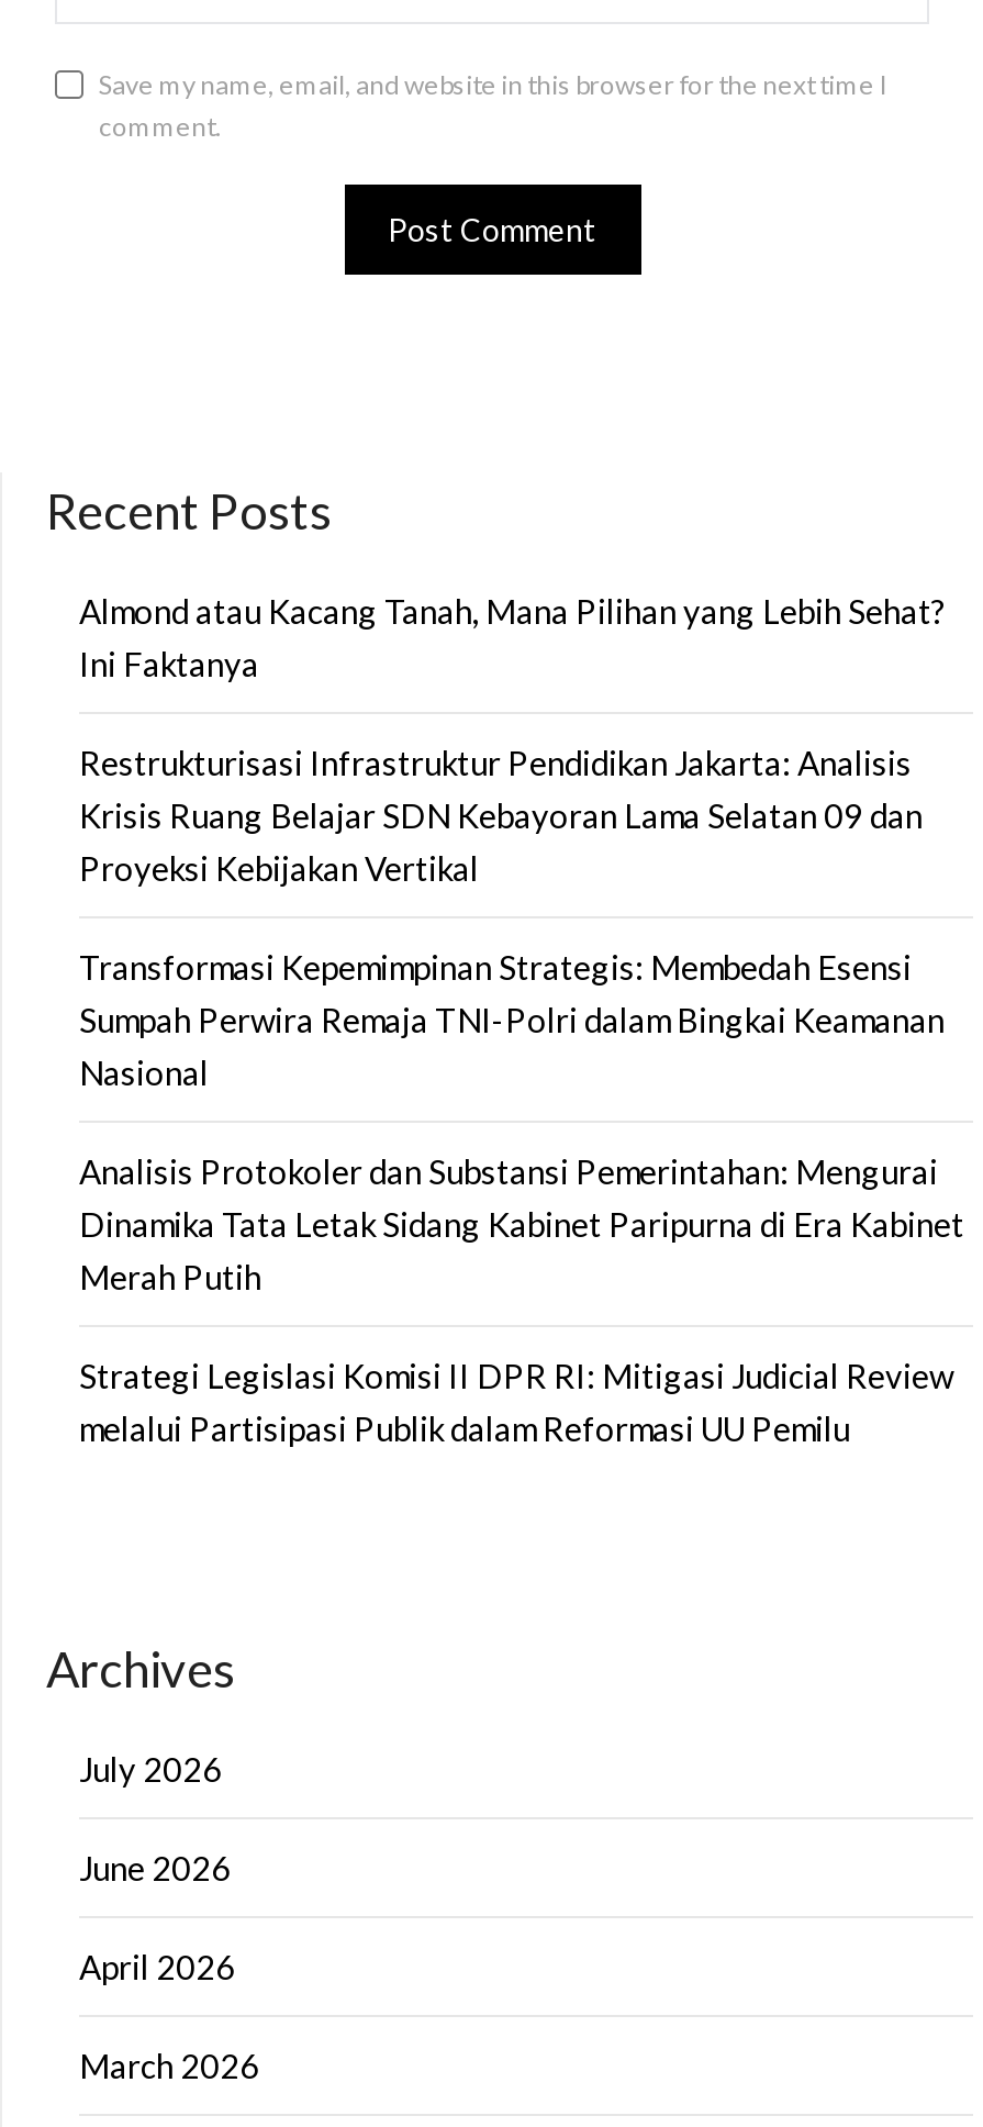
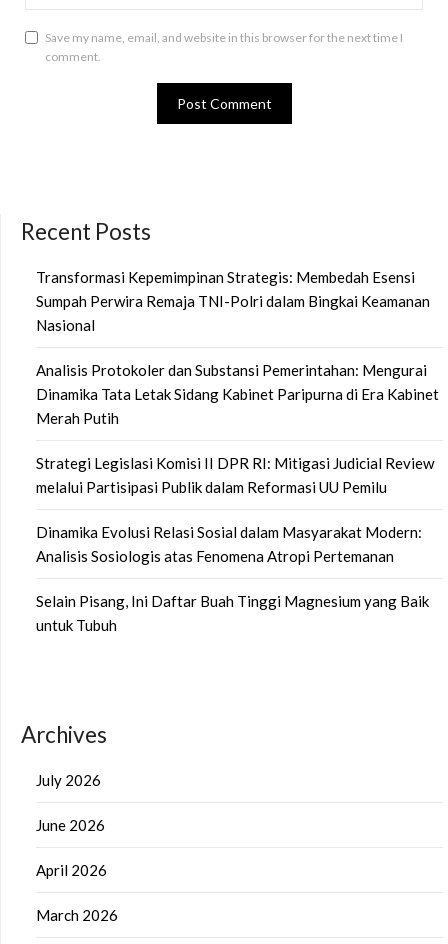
[79,590,947,887] Almond atau Kacang Tanah, Mana Pilihan yang Lebih Sehat? | Ini Faktanya | Restrukturisasi Infrastruktur Pendidikan Jakarta: Analisis | Krisis Ruang Belajar SDN Kebayoran Lama Selatan 09 dan | Proyeksi Kebijakan Vertikal -> none
moved [79,946,964,1447] -> [36,268,439,496]: Transformasi Kepemimpinan Strategis: Membedah Esensi | Sumpah Perwira Remaja TNI-Polri dalam Bingkai Keamanan | Nasional | Analisis Protokoler dan Substansi Pemerintahan: Mengurai | Dinamika Tata Letak Sidang Kabinet Paripurna di Era Kabinet | Merah Putih | Strategi Legislasi Komisi II DPR RI: Mitigasi Judicial Review | melalui Partisipasi Publik dalam Reformasi UU Pemilu
none -> [36,523,429,634] Dinamika Evolusi Relasi Sosial dalam Masyarakat Modern: | Analisis Sosiologis atas Fenomena Atropi Pertemanan | Selain Pisang, Ini Daftar Buah Tinggi Magnesium yang Baik | untuk Tubuh

